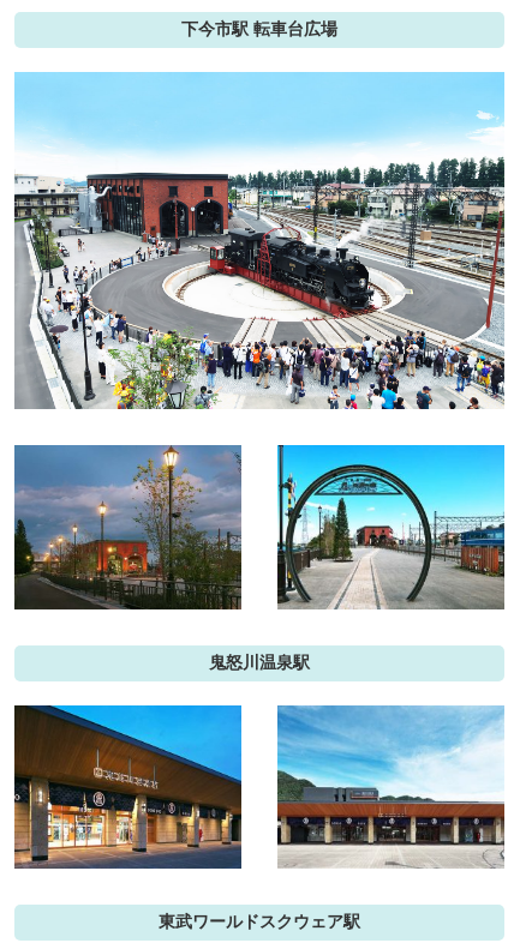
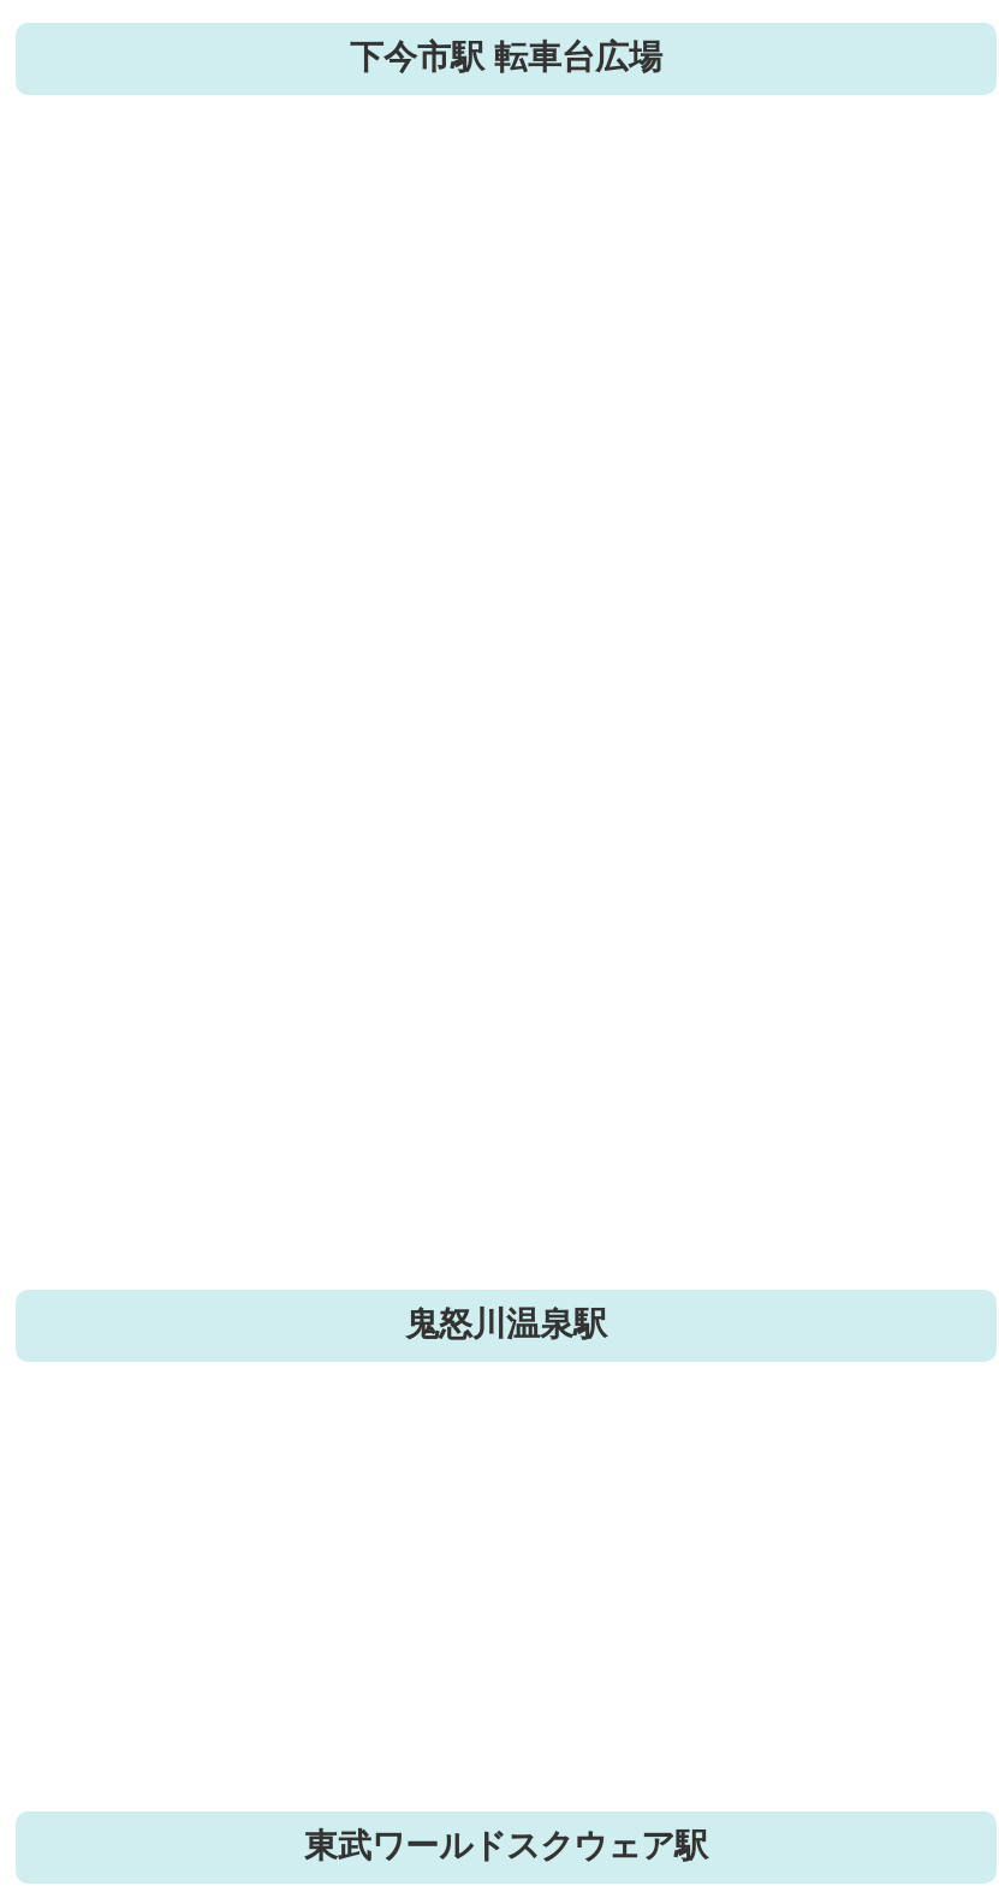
[13,71,506,410] [image] -> none
[13,444,243,611] [image] -> none
[276,444,506,611] [image] -> none
[13,704,243,870] [image] -> none
[276,704,506,870] [image] -> none

